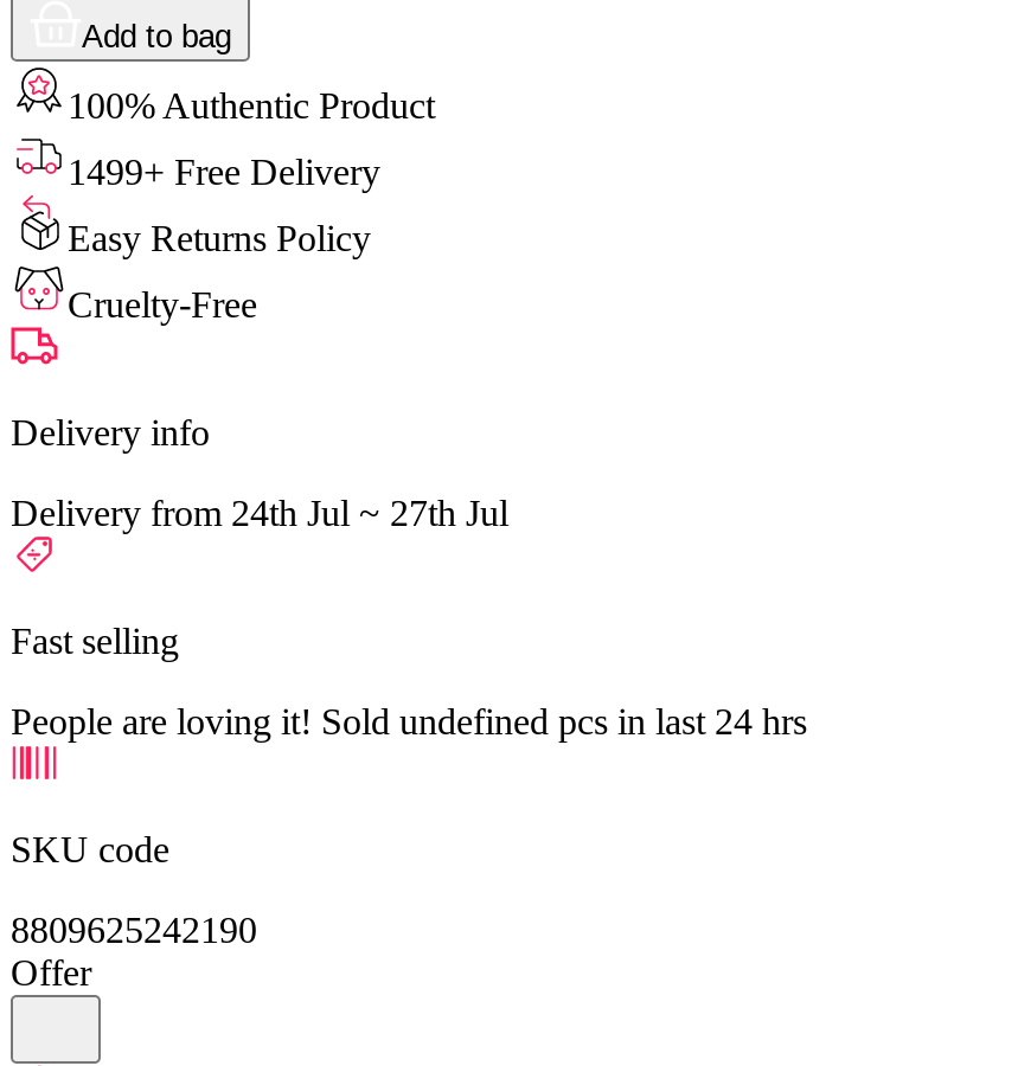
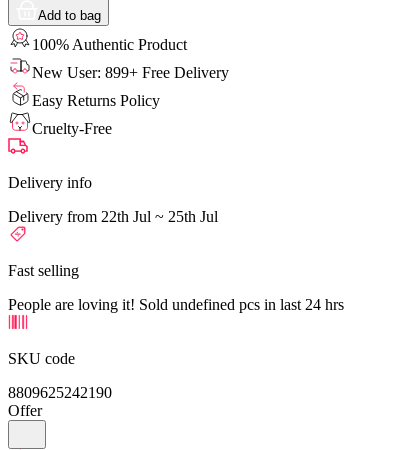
[68,151,380,192] 1499+ Free Delivery -> [32,64,229,81] New User: 899+ Free Delivery
[11,492,508,533] Delivery from 24th Jul ~ 27th Jul -> [8,208,218,225] Delivery from 22th Jul ~ 25th Jul

